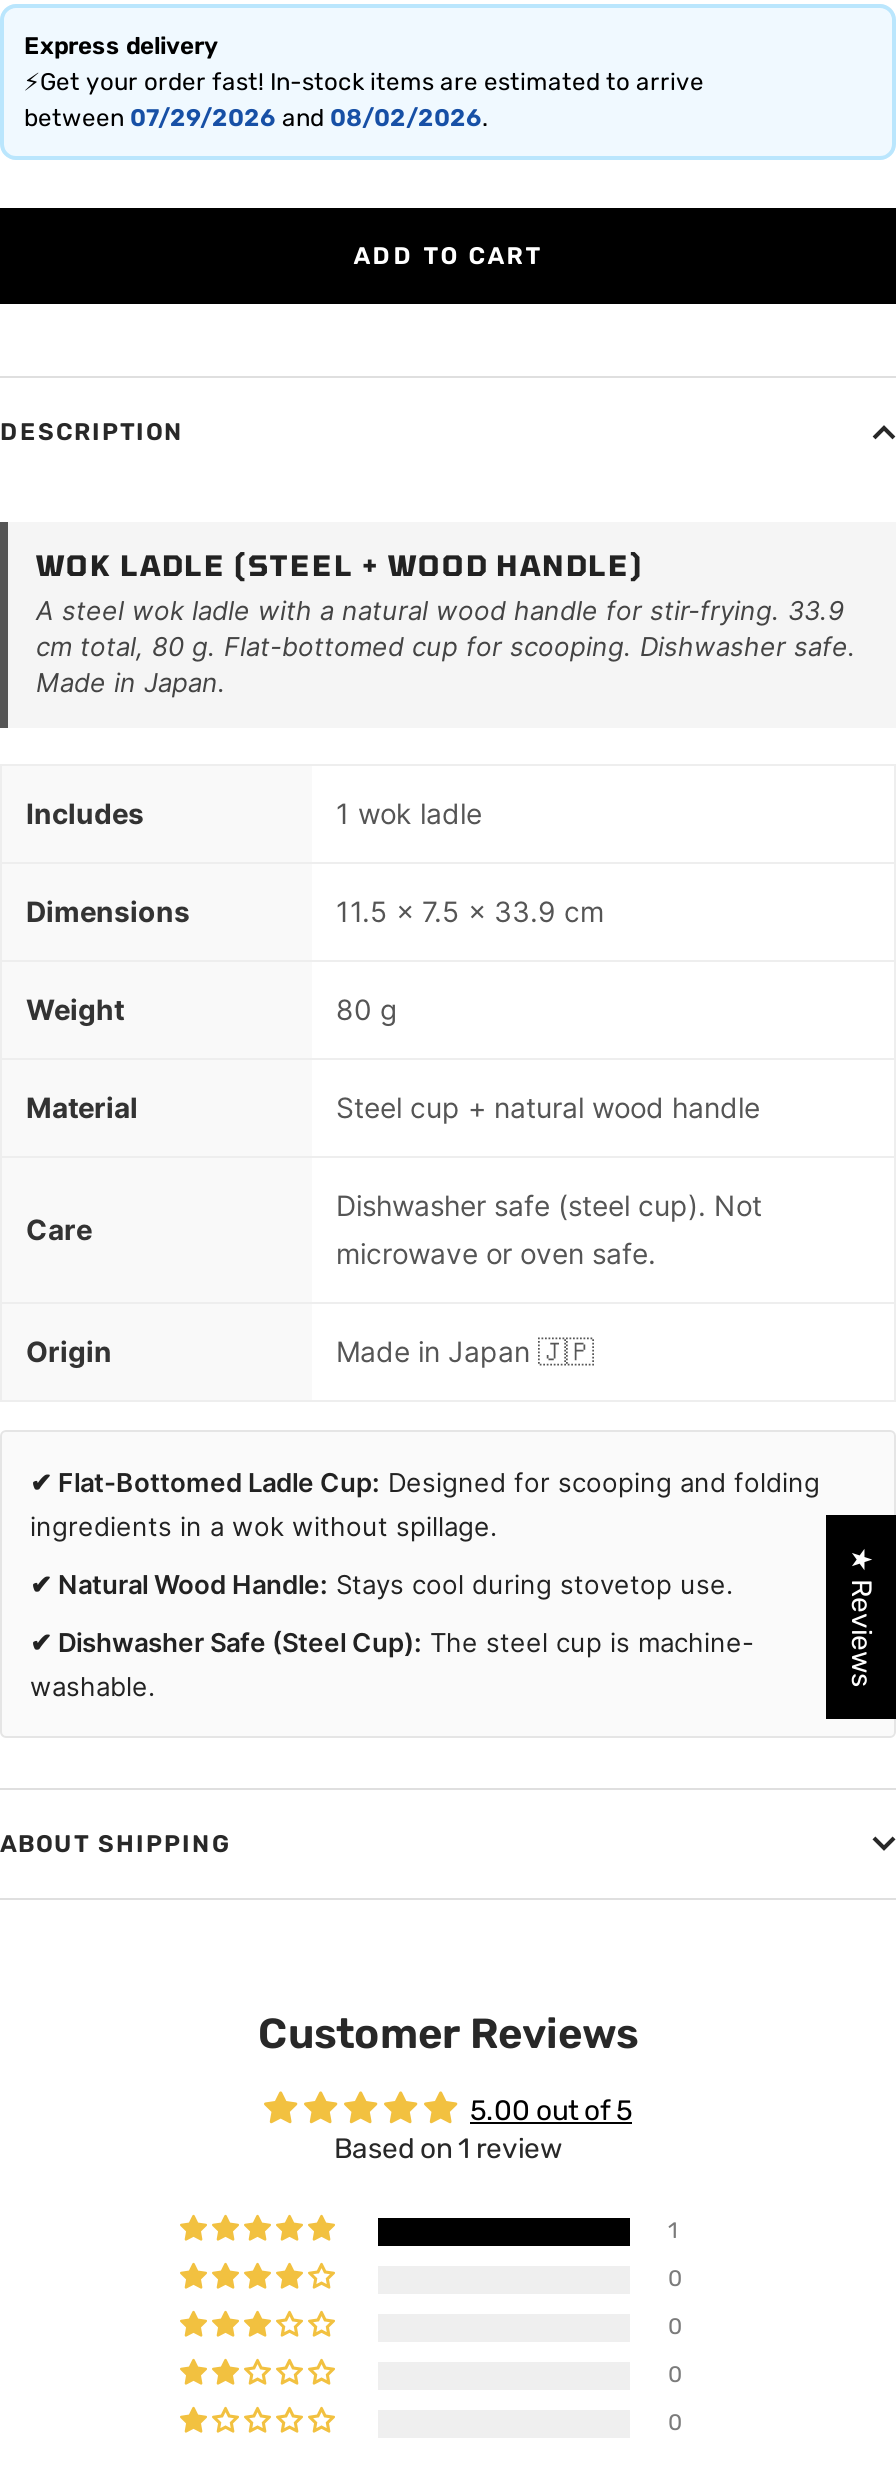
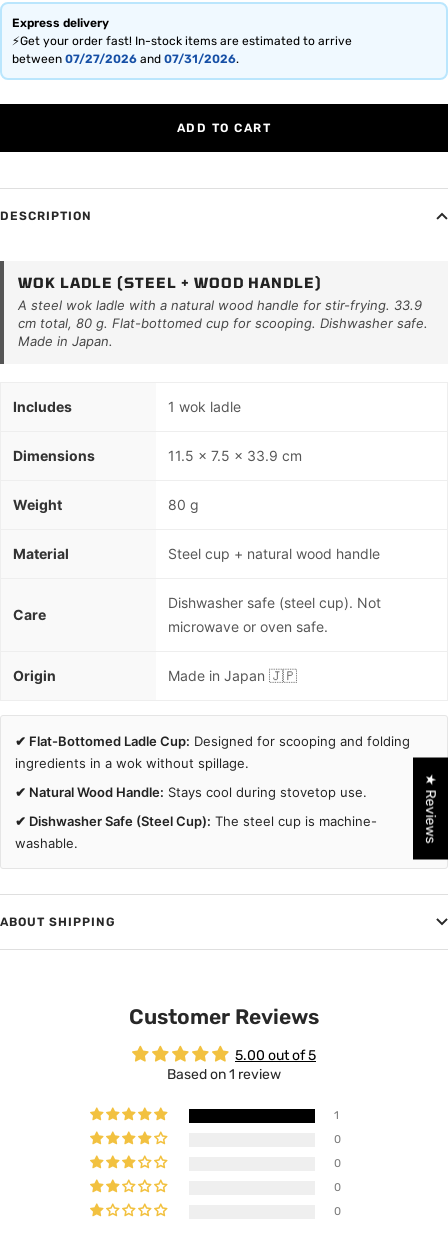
[24,103,488,131] between 07/29/2026 and 08/02/2026. -> [12,52,239,66] between 07/27/2026 and 07/31/2026.

